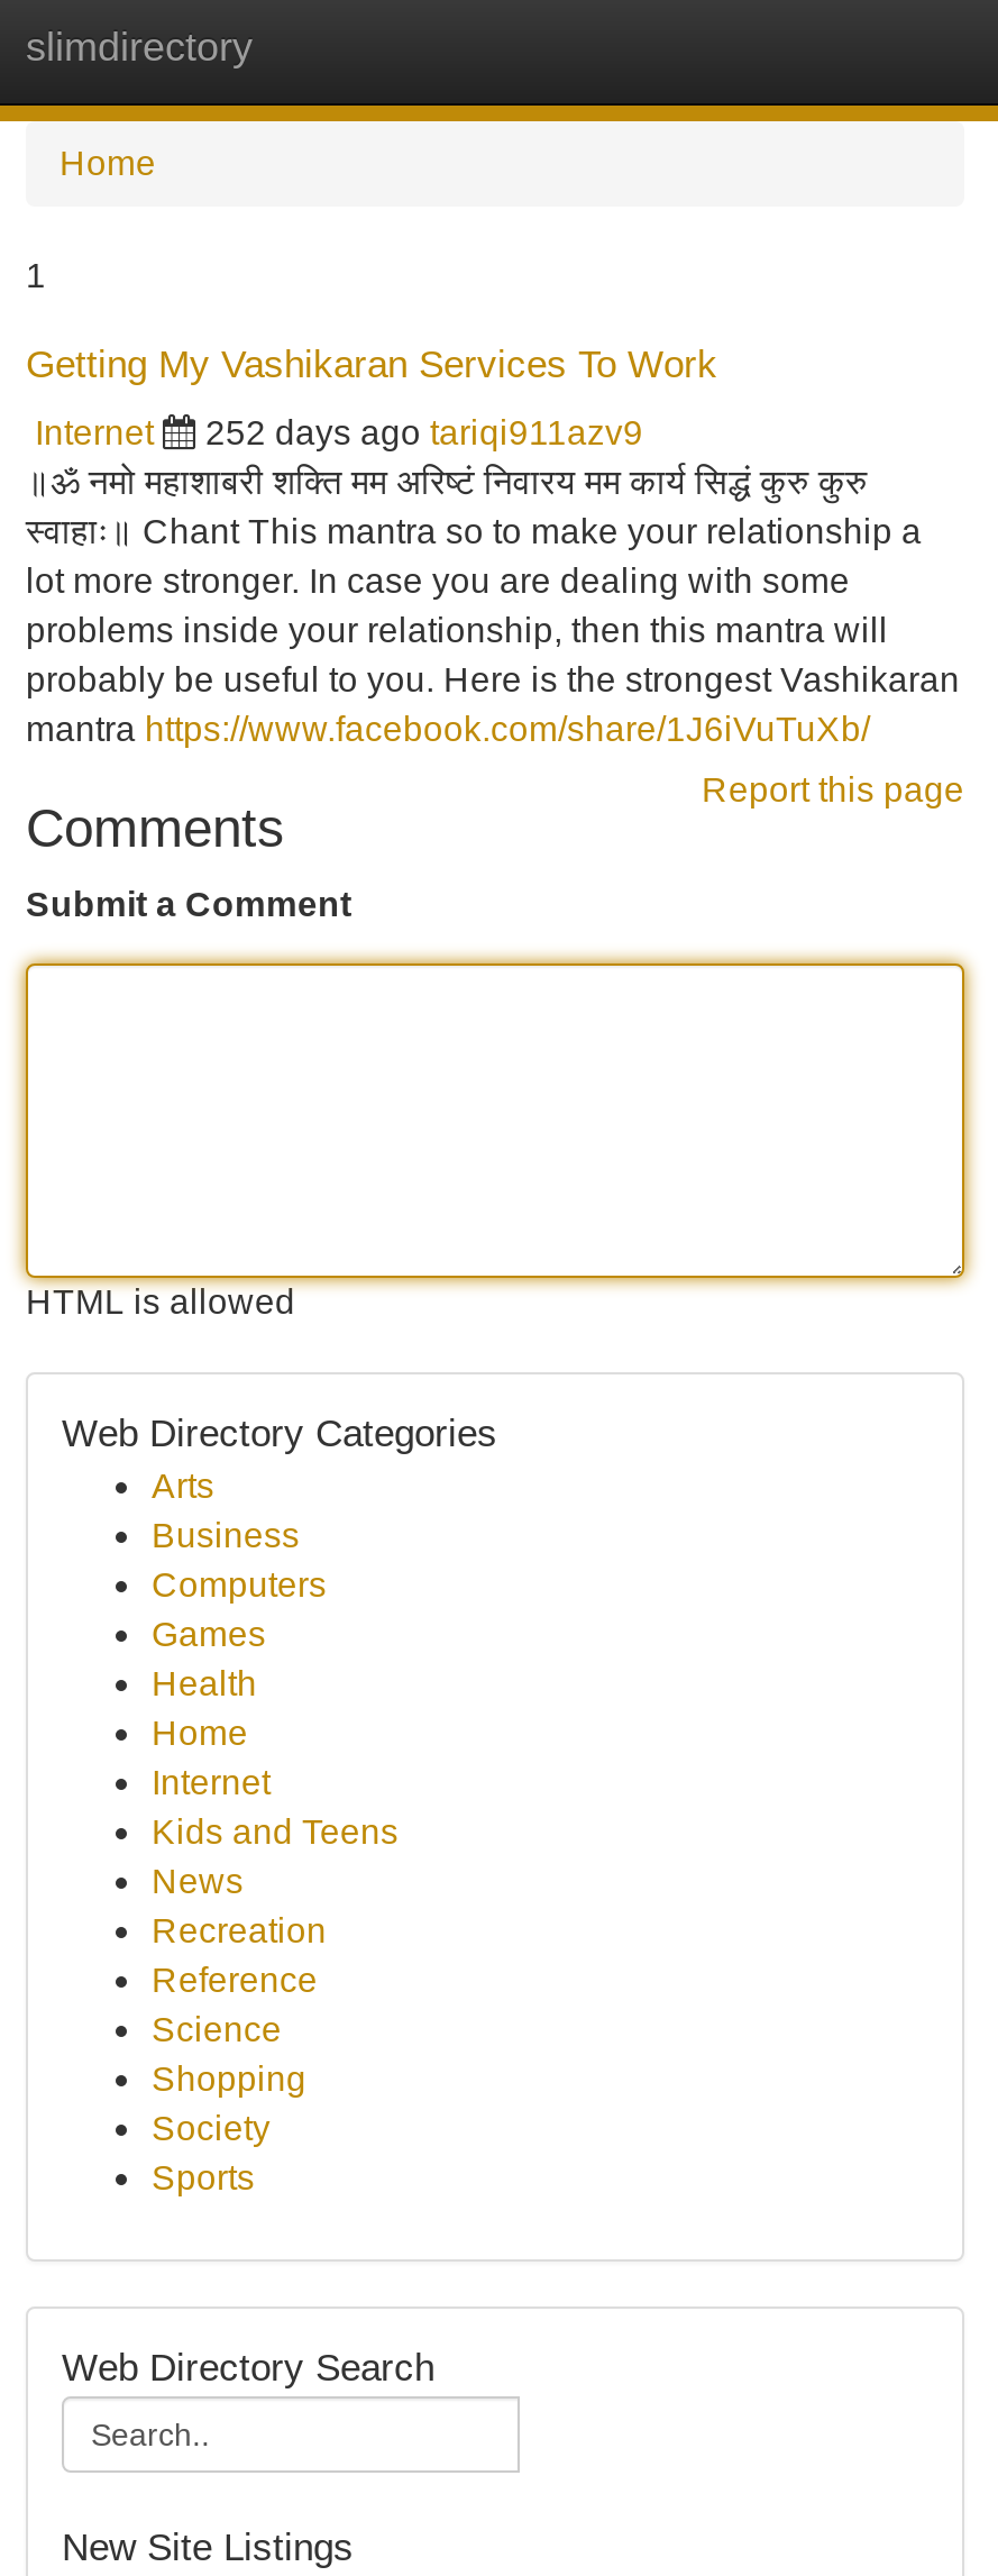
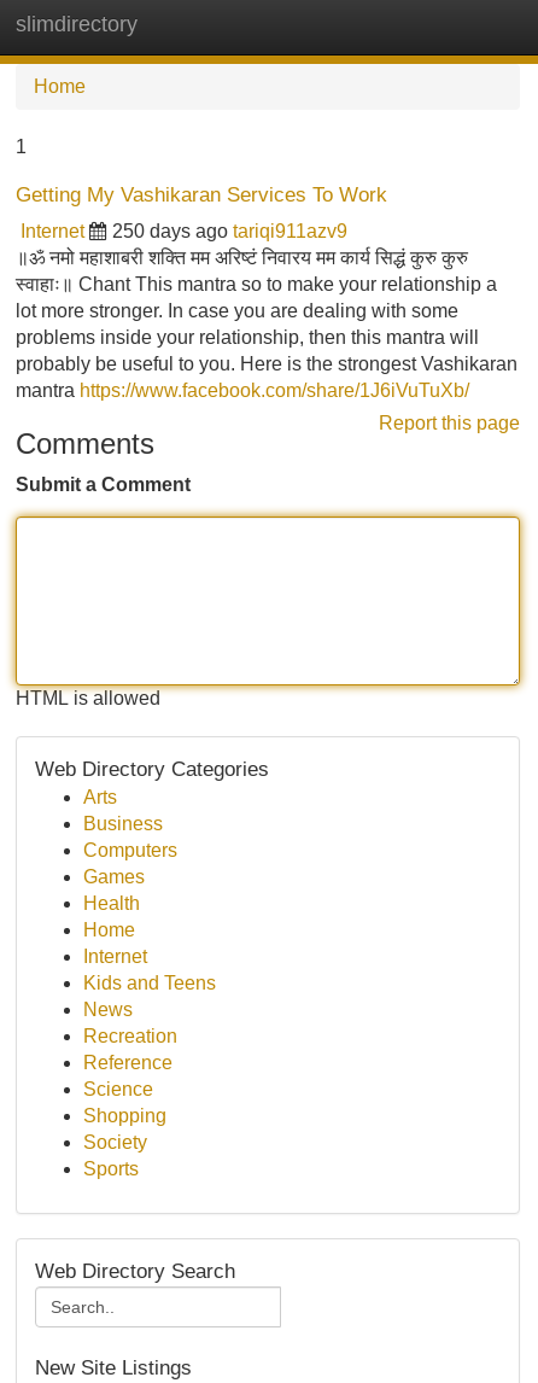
[205,413,643,451] 252 days ago tariqi911azv9 -> [112,221,347,241] 250 days ago tariqi911azv9

